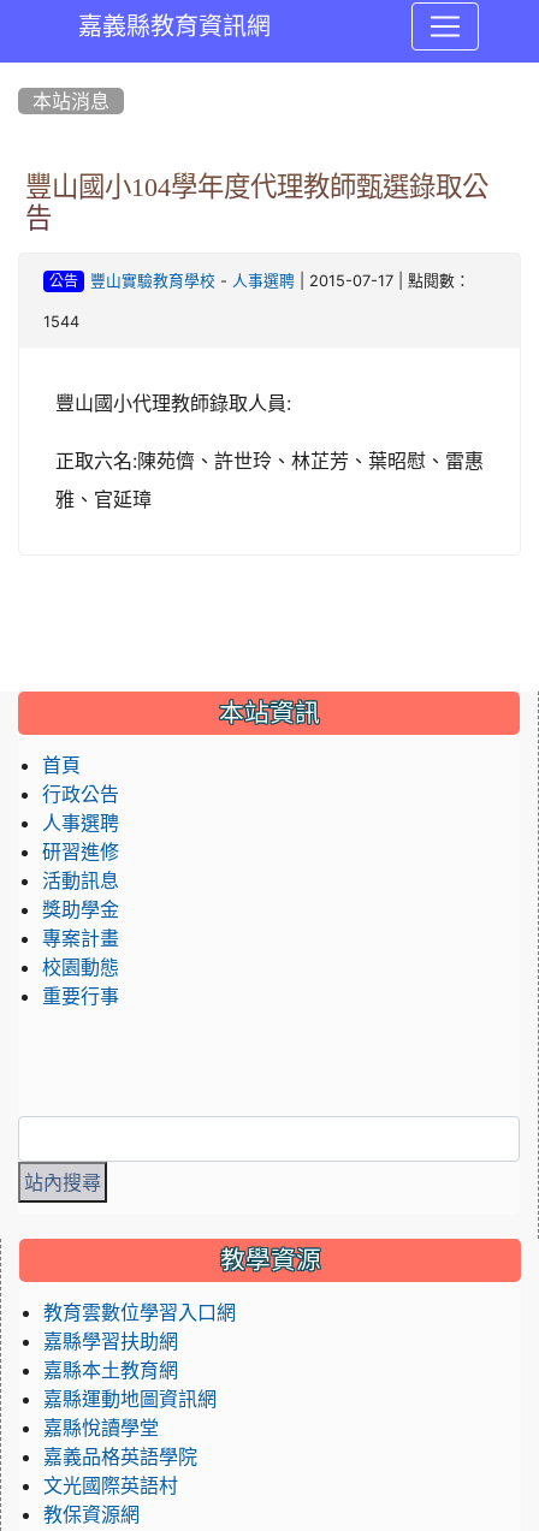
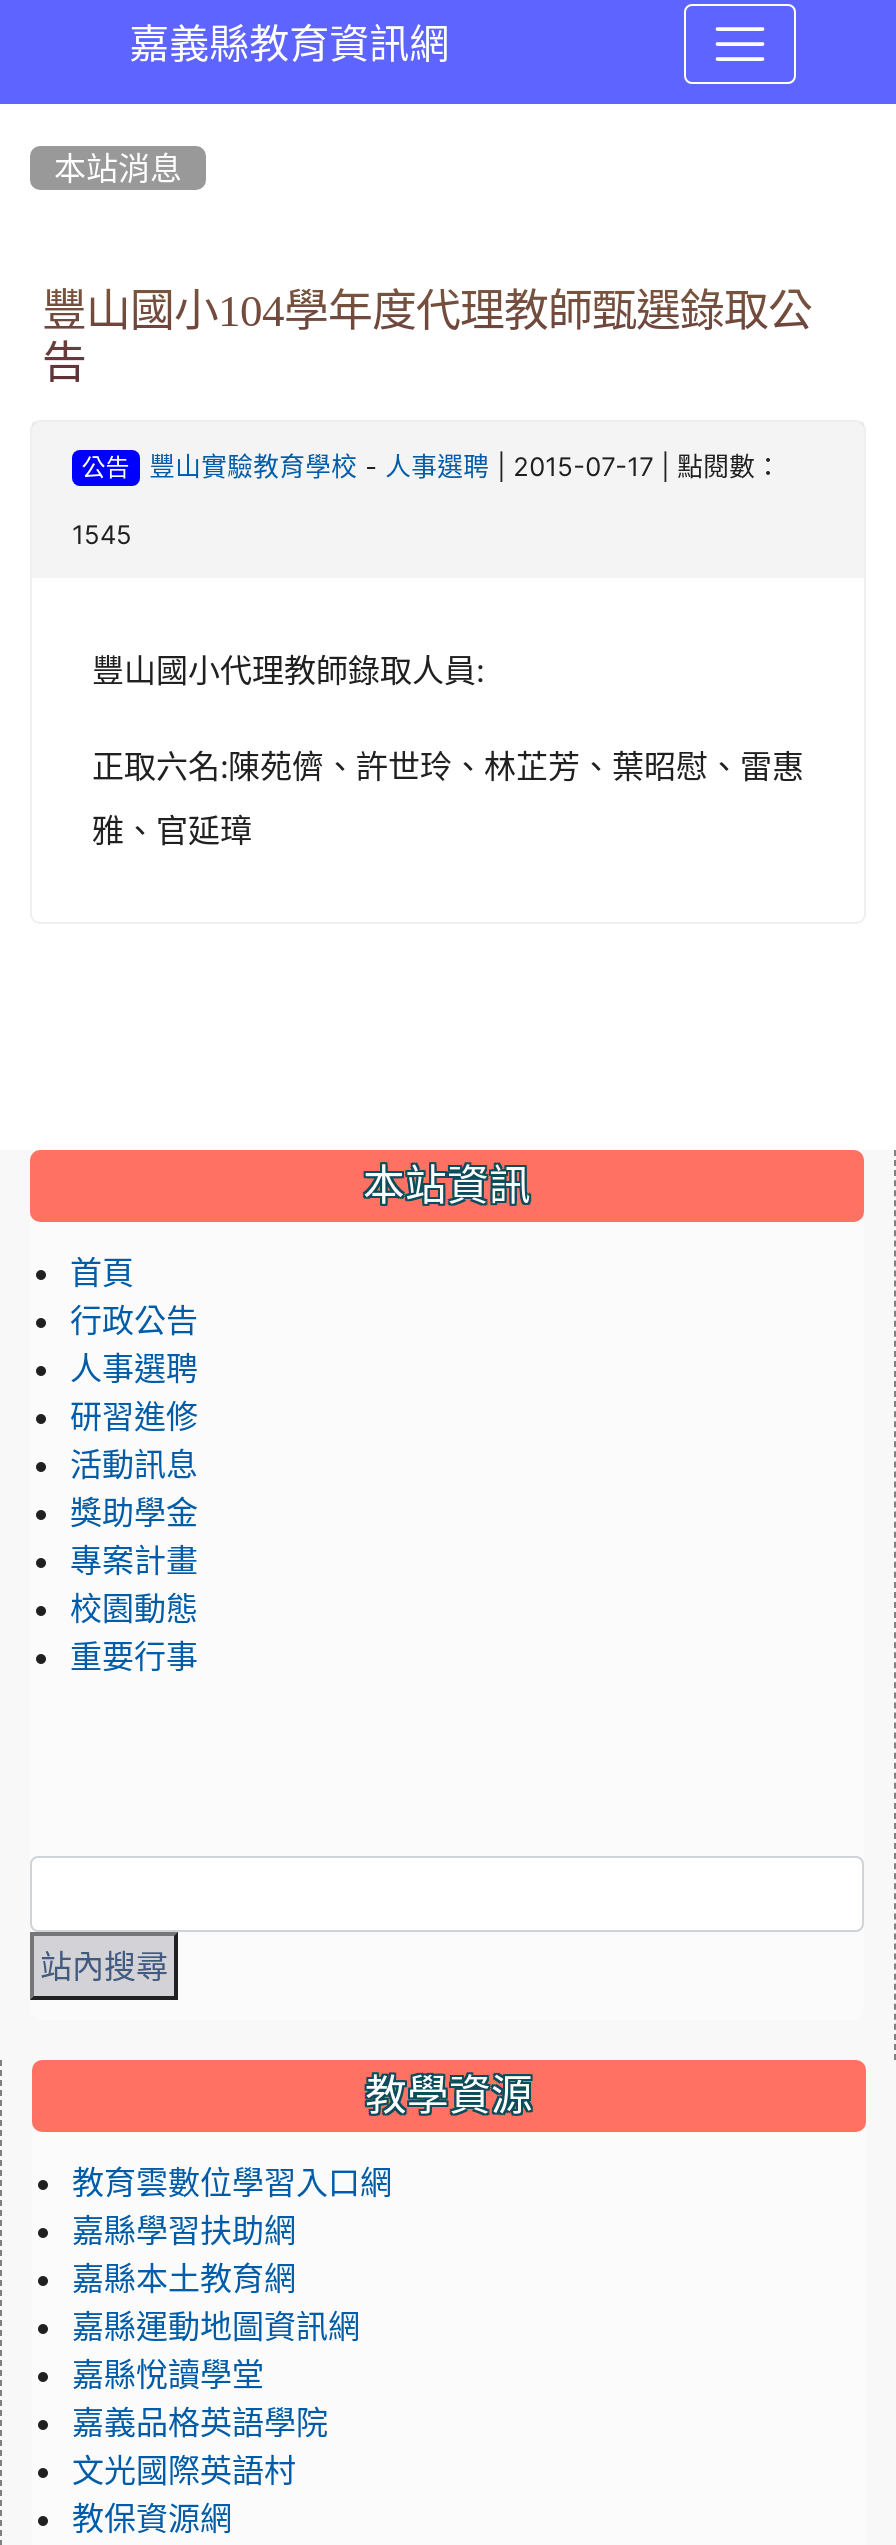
[43,313,79,331] 1544 -> [72,520,132,550] 1545

